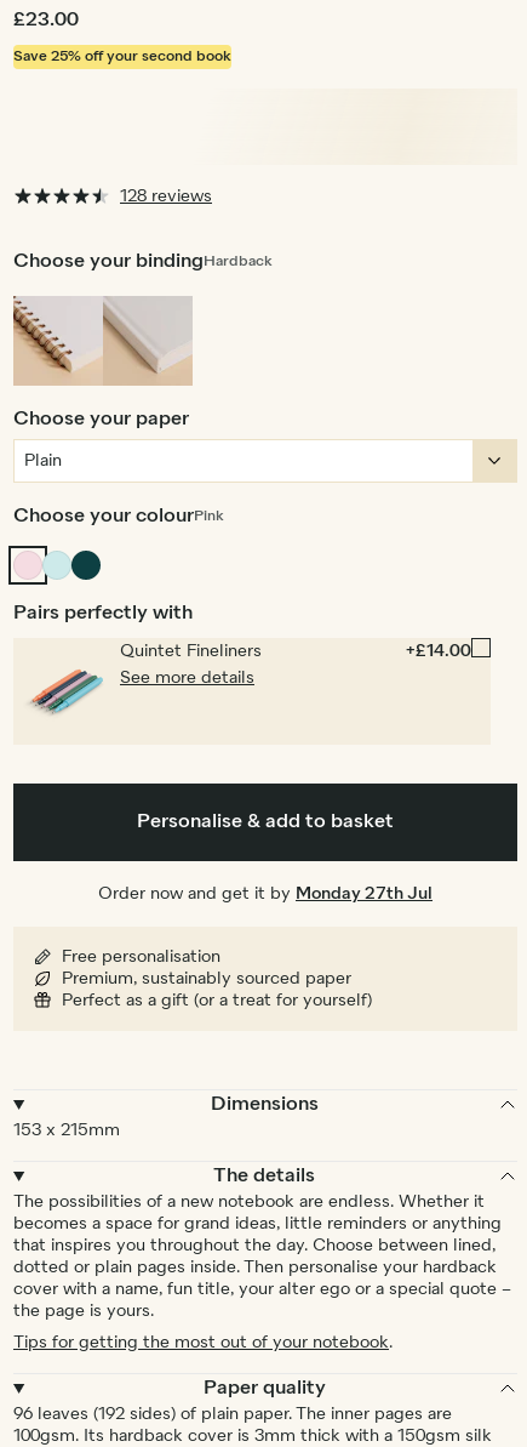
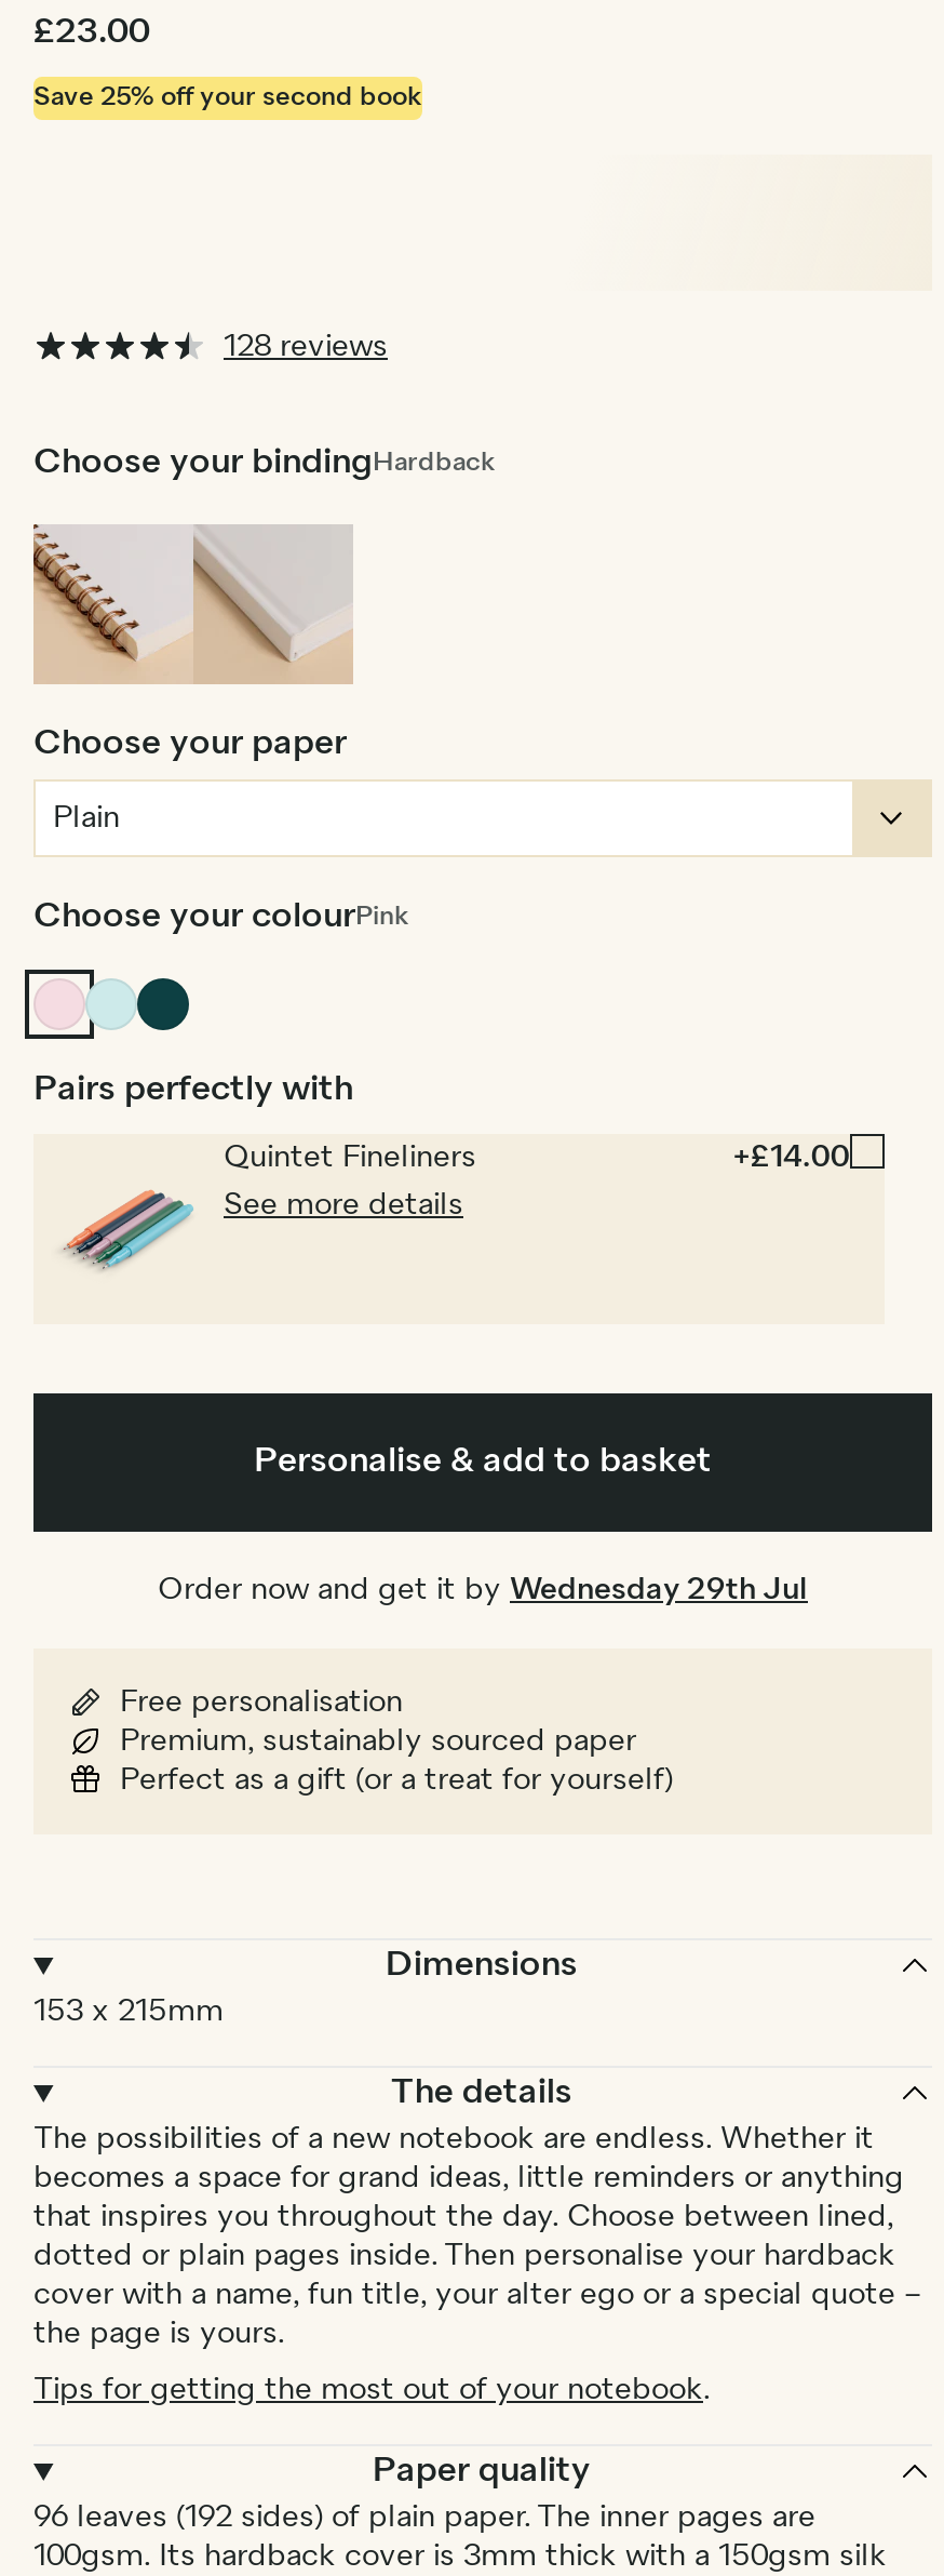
[98,885,433,902] Order now and get it by Monday 27th Jul -> [158,1575,808,1605] Order now and get it by Wednesday 29th Jul

